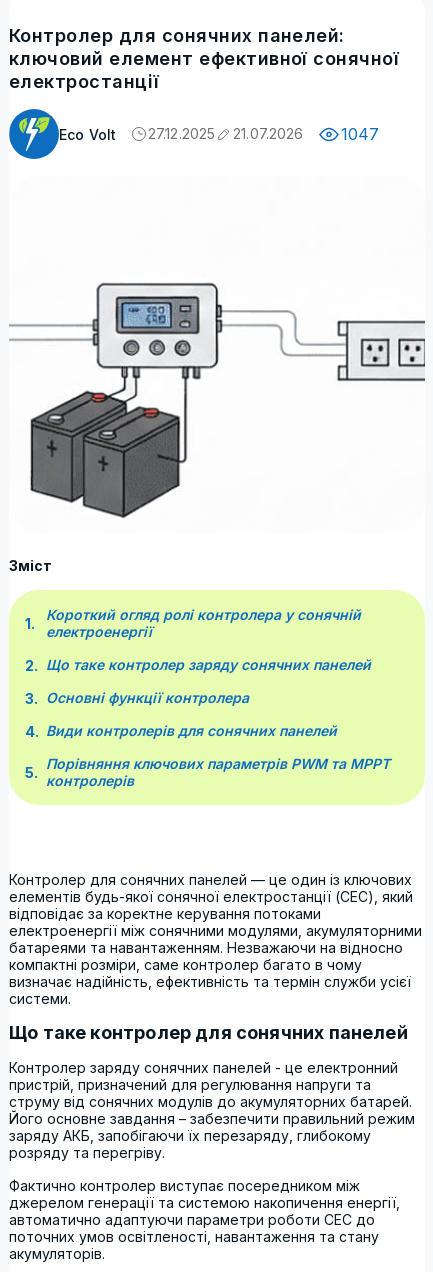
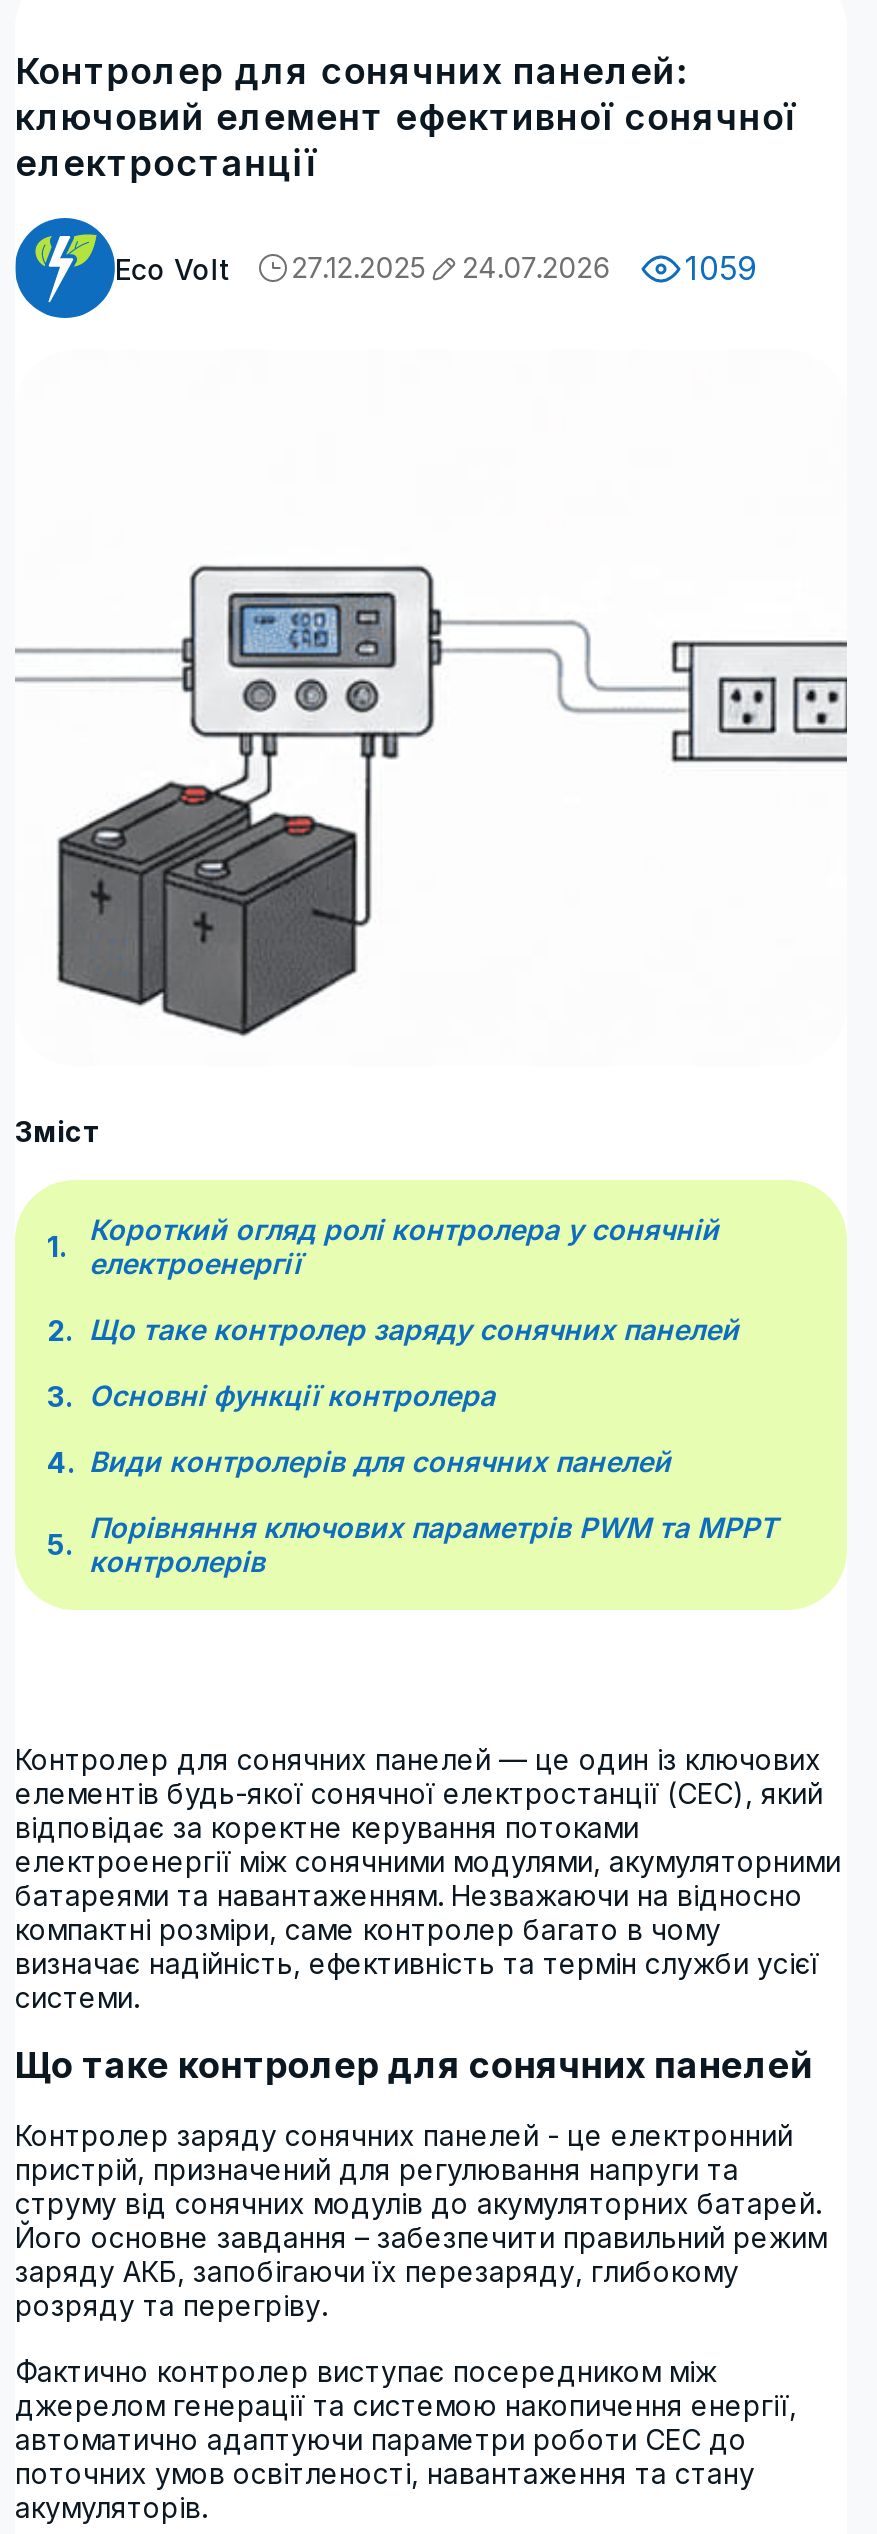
[59,125,304,143] Eco Volt 27.12.2025 21.07.2026 -> [115,250,611,286] Eco Volt 27.12.2025 24.07.2026
[341,124,379,144] 1047 -> [685,248,757,288] 1059

